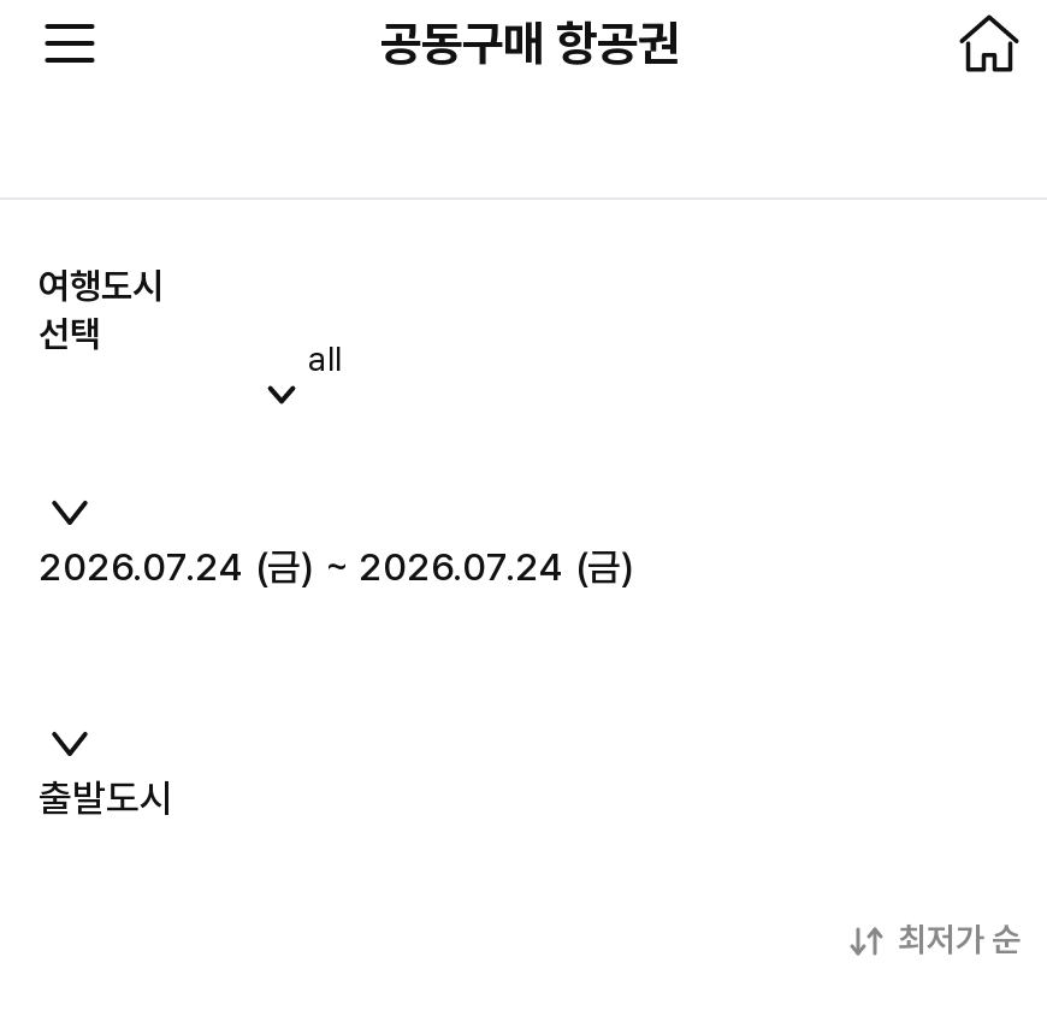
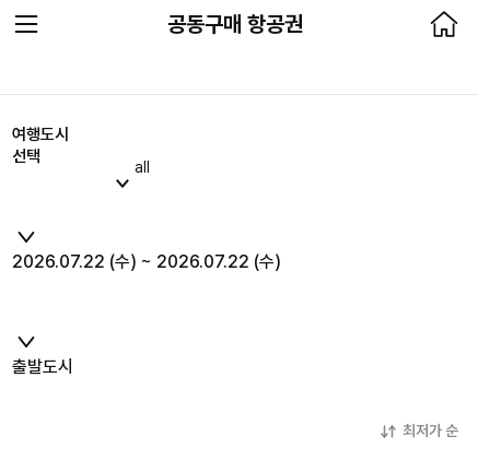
[39,544,635,590] 2026.07.24 (금) ~ 2026.07.24 (금) -> [12,251,281,272] 2026.07.22 (수) ~ 2026.07.22 (수)

